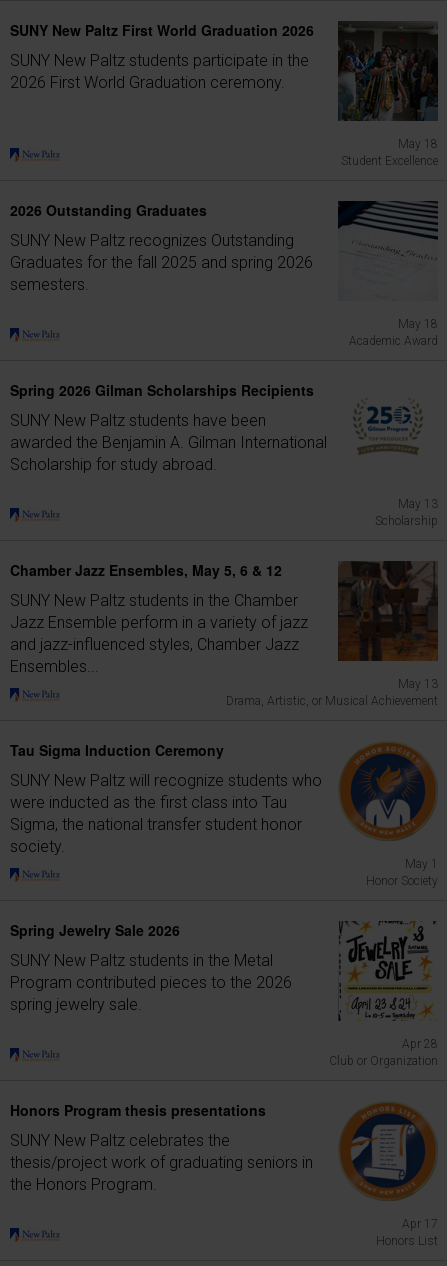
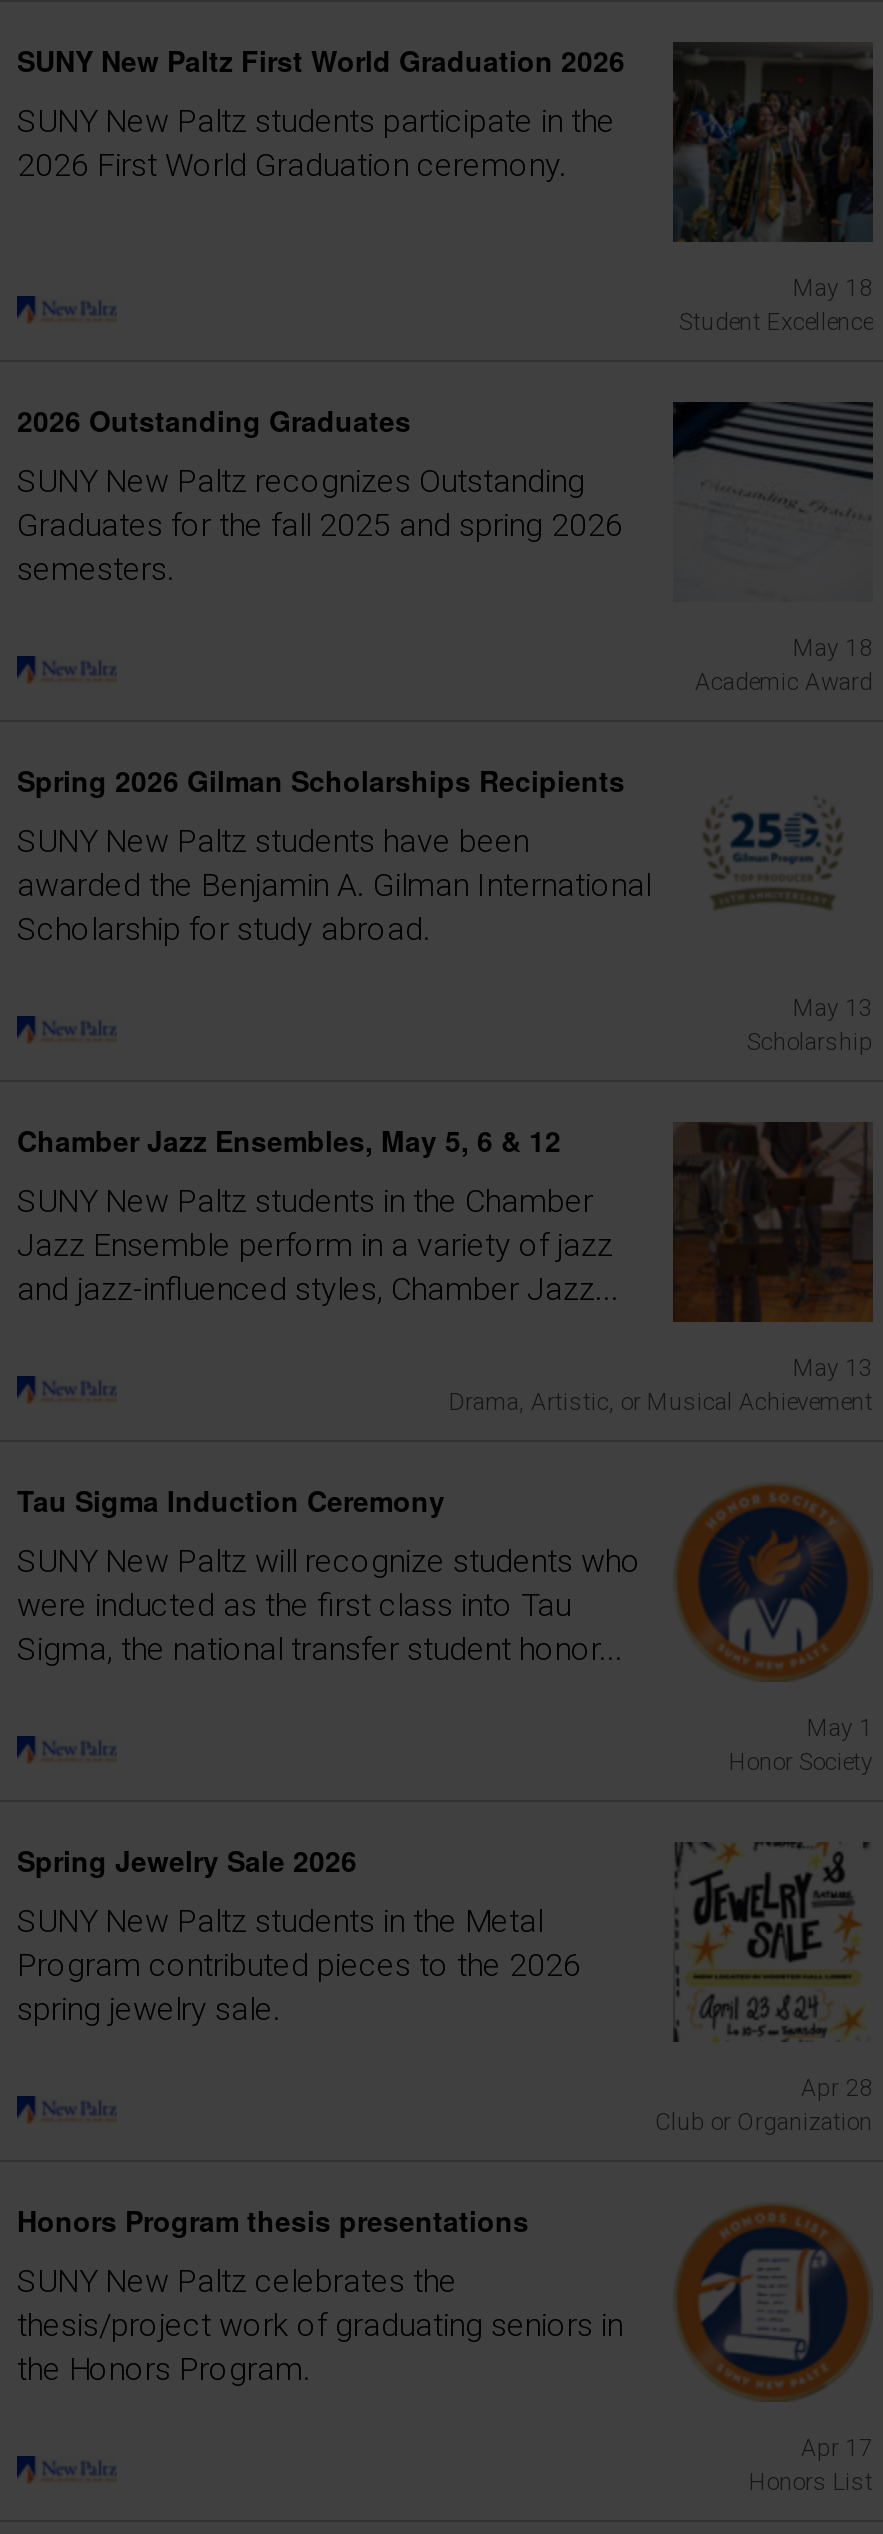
[10,635,299,676] and jazz-influenced styles, Chamber Jazz | Ensembles... -> [17,1270,619,1308] and jazz-influenced styles, Chamber Jazz...
[10,815,302,856] Sigma, the national transfer student honor | society. -> [17,1630,623,1668] Sigma, the national transfer student honor...

